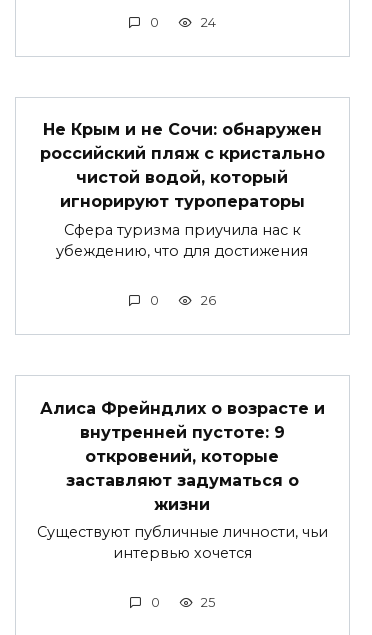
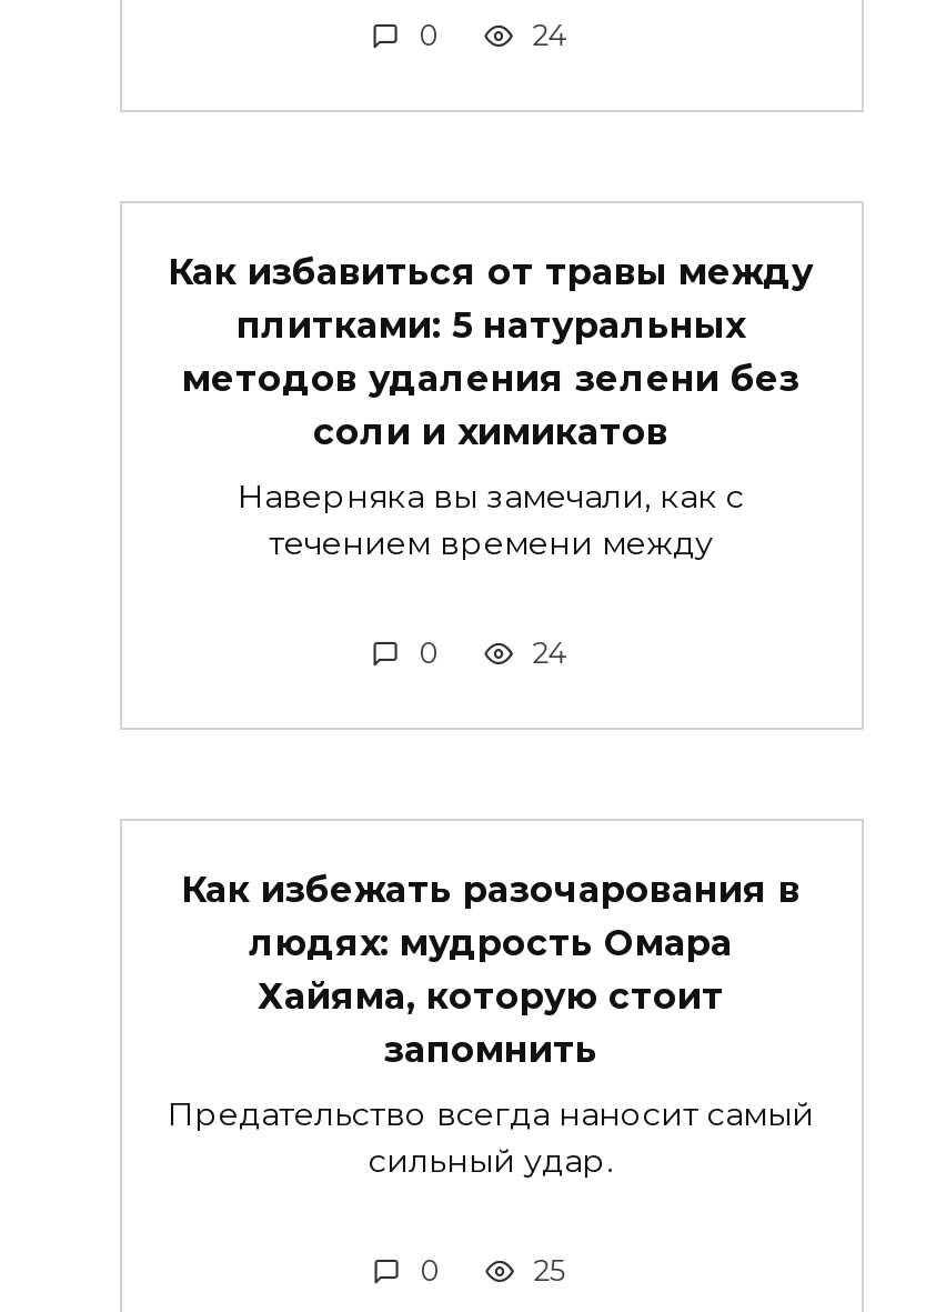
[39,120,324,211] Не Крым и не Сочи: обнаружен | российский пляж с кристально | чистой водой, который | игнорируют туроператоры -> [168,252,814,455] Как избавиться от травы между | плитками: 5 натуральных | методов удаления зелени без | соли и химикатов
[56,221,308,260] Сфера туризма приучила нас к | убеждению, что для достижения -> [238,478,744,564] Наверняка вы замечали, как с | течением времени между
[201,293,216,308] 26 -> [533,637,566,671] 24
[39,398,324,513] Алиса Фрейндлих о возрасте и | внутренней пустоте: 9 | откровений, которые | заставляют задуматься о | жизни -> [181,870,801,1072] Как избежать разочарования в | людях: мудрость Омара | Хайяма, которую стоит | запомнить
[36,523,327,562] Существуют публичные личности, чьи | интервью хочется -> [168,1095,814,1182] Предательство всегда наносит самый | сильный удар.

